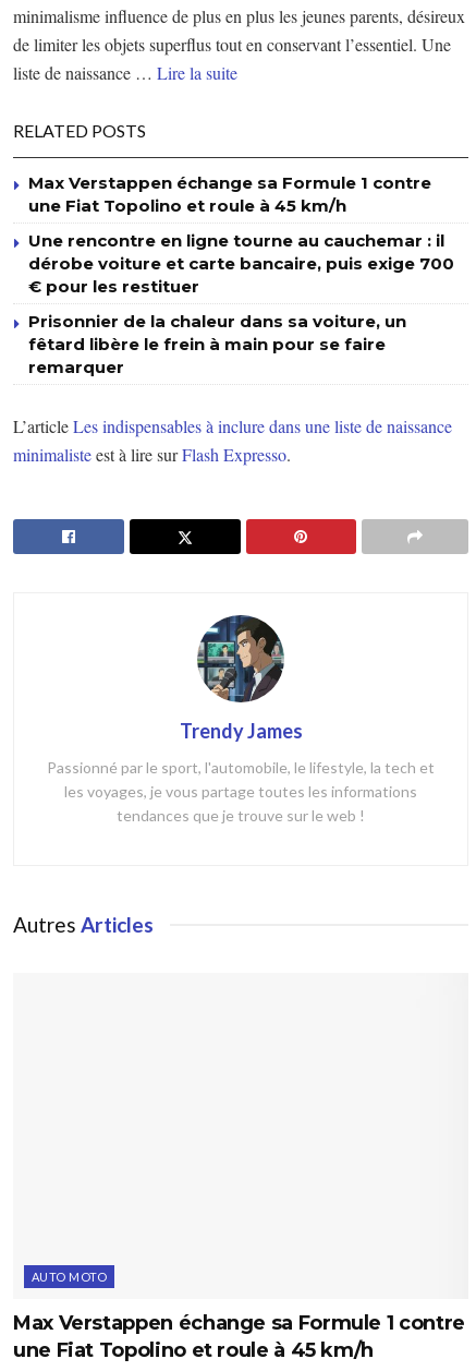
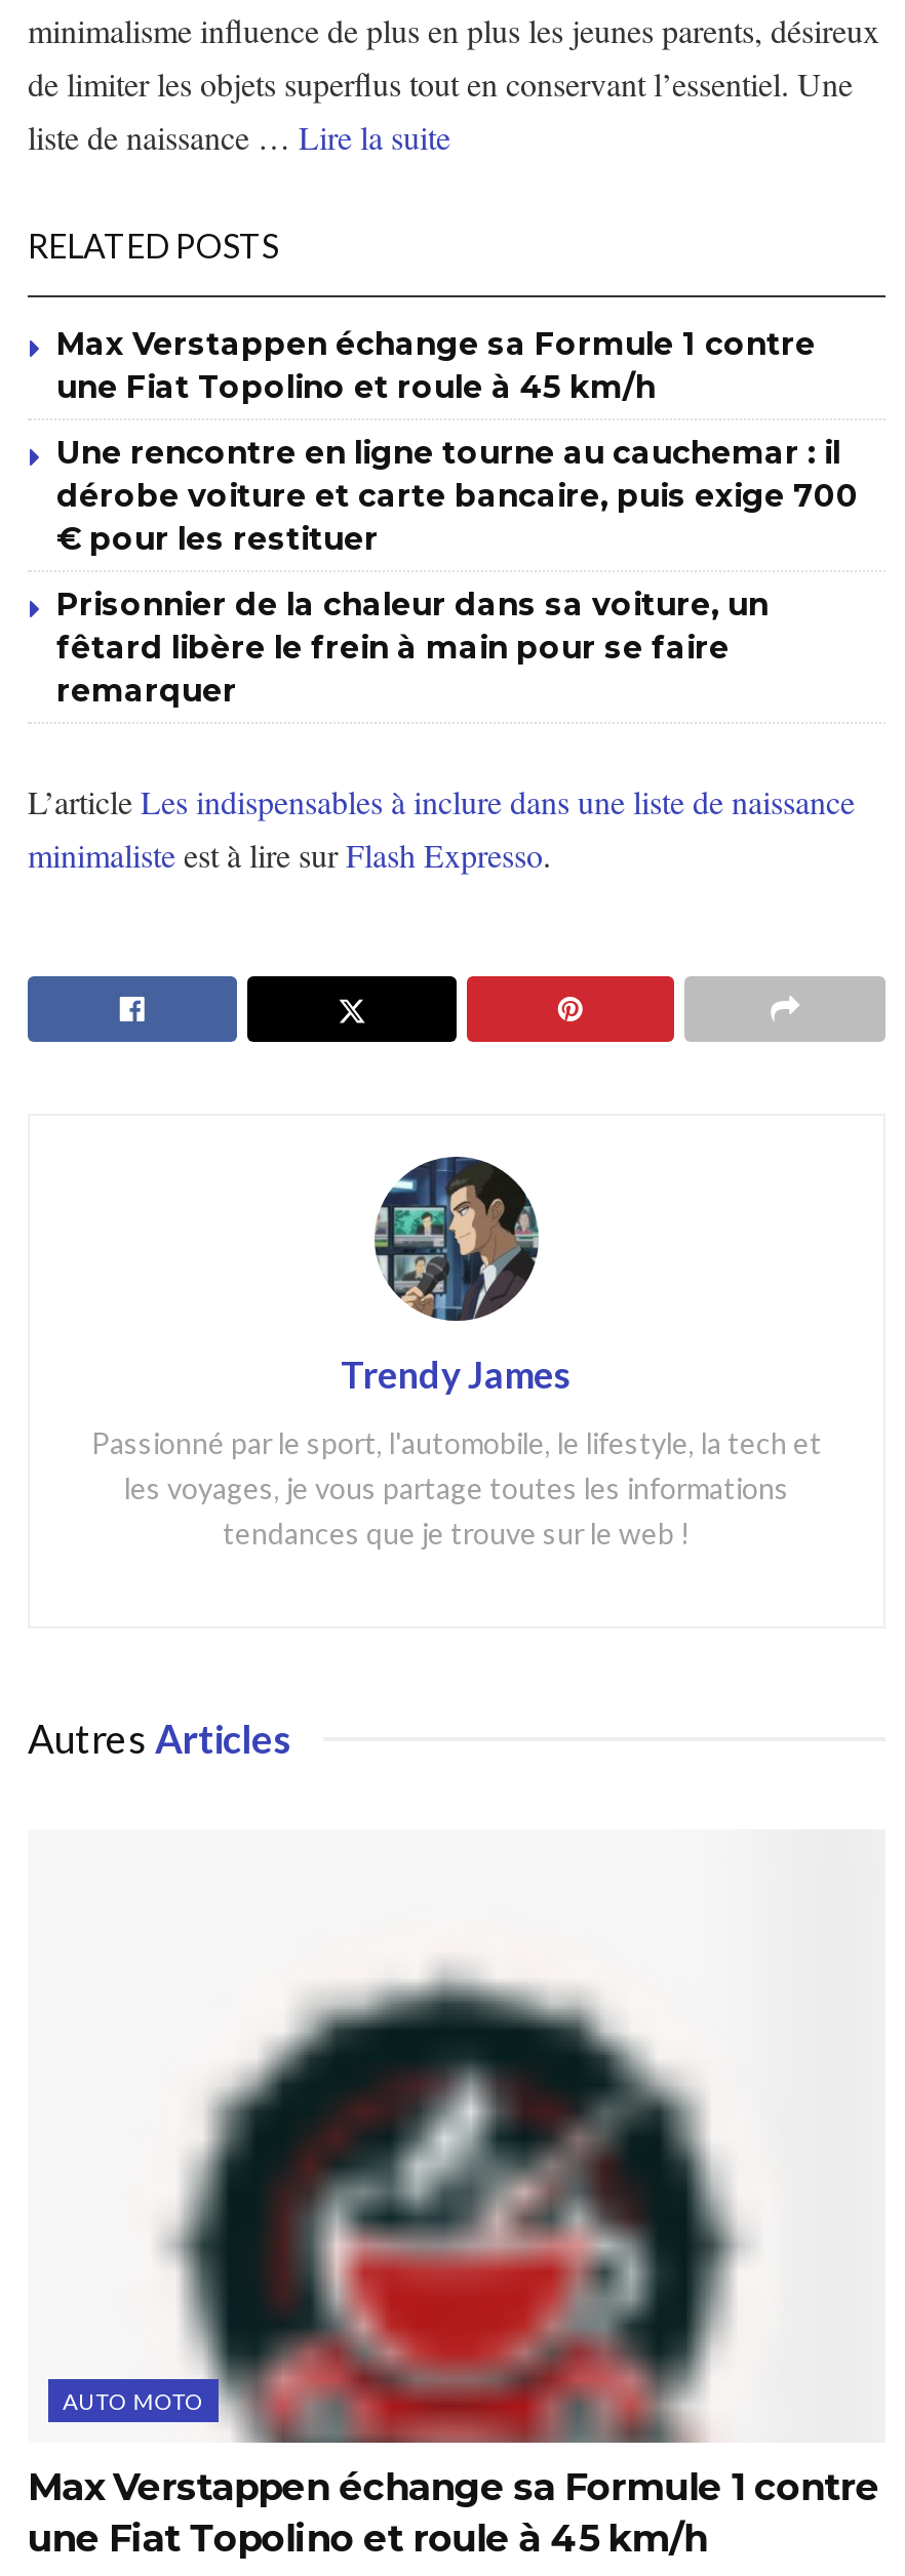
none -> [161,1965,748,2445] [image]

